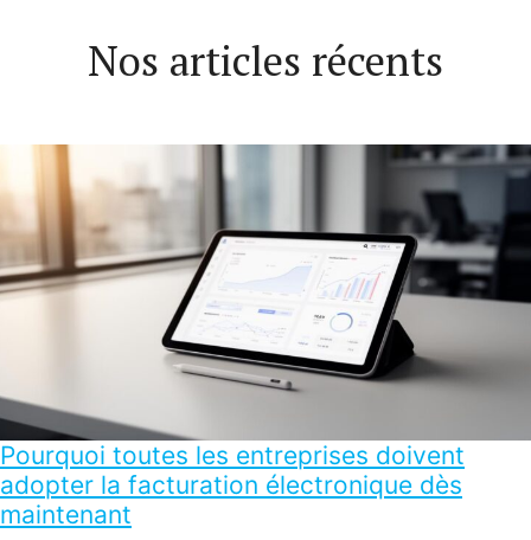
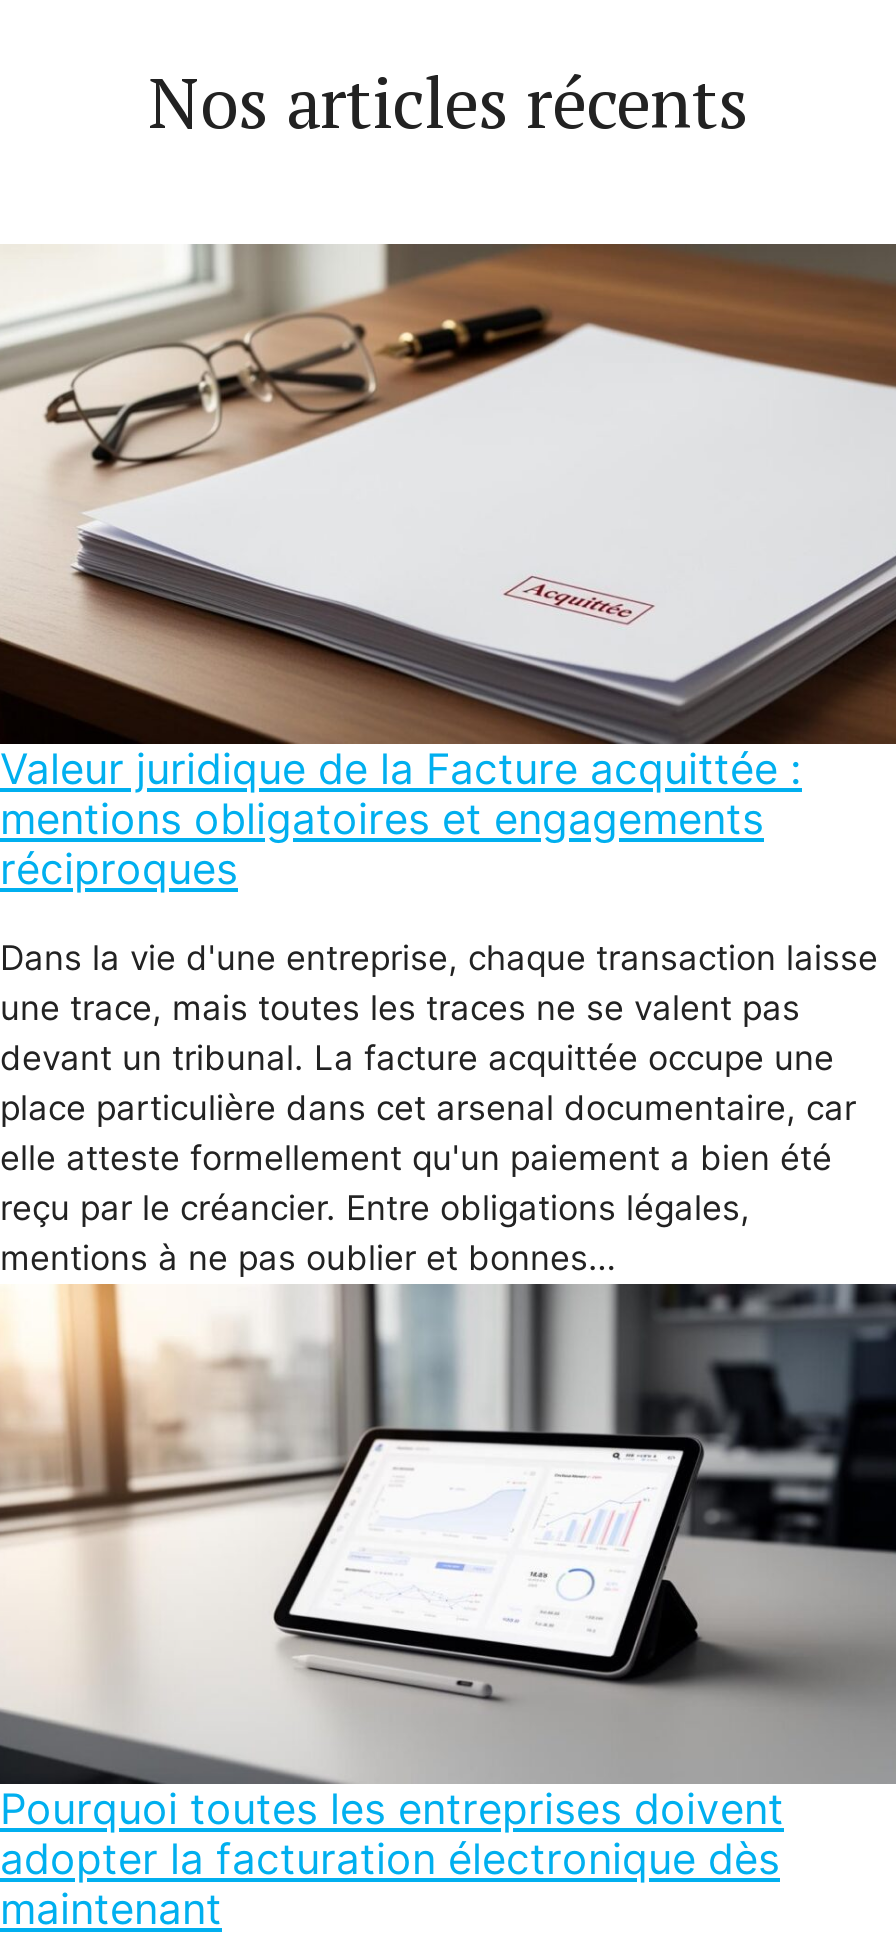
none -> [0,242,890,1277] [image] | Valeur juridique de la Facture acquittée : | mentions obligatoires et engagements | réciproques | Dans la vie d'une entreprise, chaque transaction laisse | une trace, mais toutes les traces ne se valent pas | devant un tribunal. La facture acquittée occupe une | place particulière dans cet arsenal documentaire, car | elle atteste formellement qu'un paiement a bien été | reçu par le créancier. Entre obligations légales, | mentions à ne pas oublier et bonnes…

